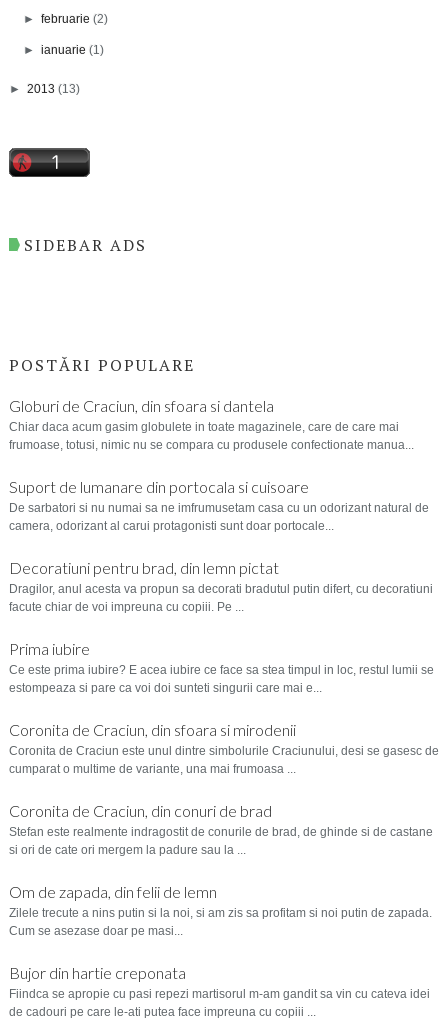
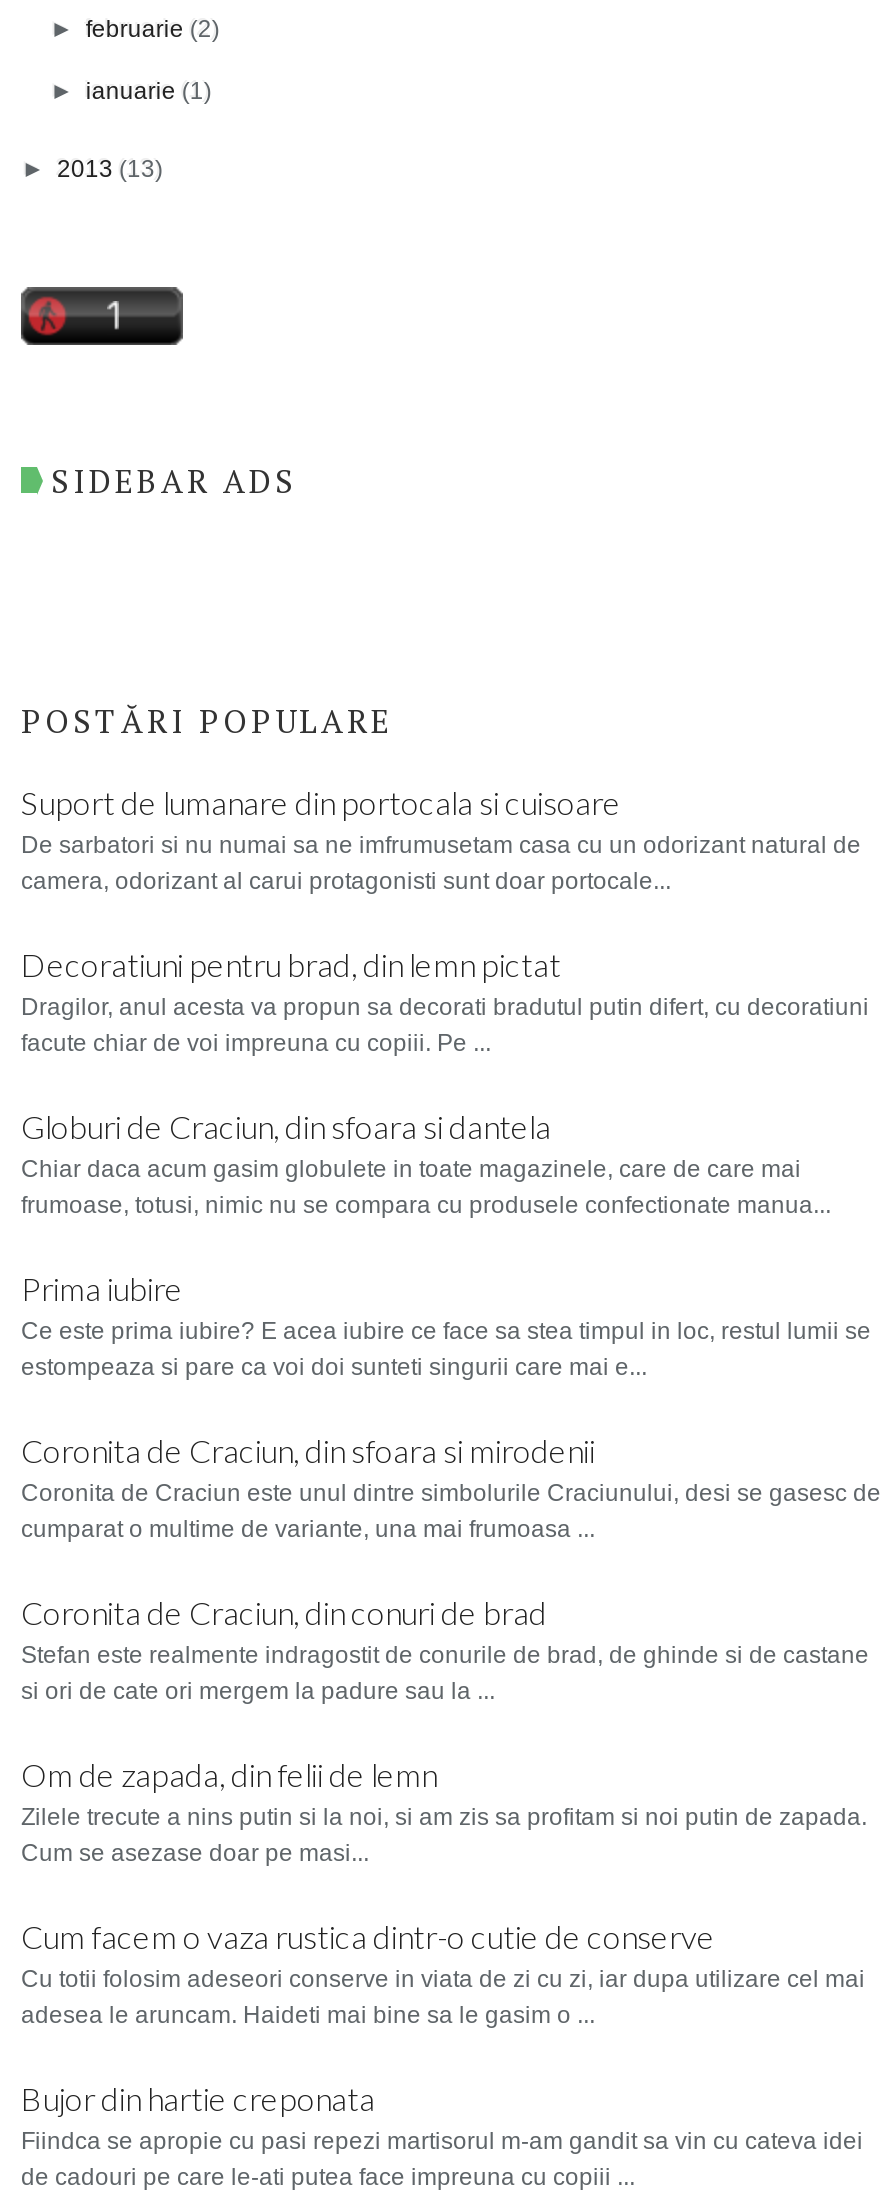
moved [9,396,414,452] -> [21,1107,831,1219]: Globuri de Craciun, din sfoara si dantela | Chiar daca acum gasim globulete in toate magazinele, care de care mai | frumoase, totusi, nimic nu se compara cu produsele confectionate manua...
moved [9,477,433,614] -> [21,783,869,1057]: Suport de lumanare din portocala si cuisoare | De sarbatori si nu numai sa ne imfrumusetam casa cu un odorizant natural de | camera, odorizant al carui protagonisti sunt doar portocale... | Decoratiuni pentru brad, din lemn pictat | Dragilor, anul acesta va propun sa decorati bradutul putin difert, cu decoratiuni | facute chiar de voi impreuna cu copiii. Pe ...
none -> [21,1917,865,2029] Cum facem o vaza rustica dintr-o cutie de conserve | Cu totii folosim adeseori conserve in viata de zi cu zi, iar dupa utilizare cel mai | adesea le aruncam. Haideti mai bine sa le gasim o ...

